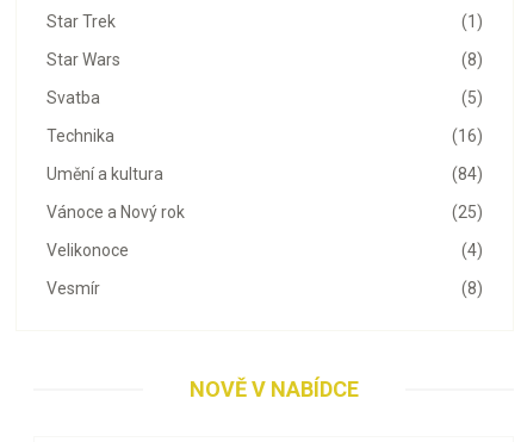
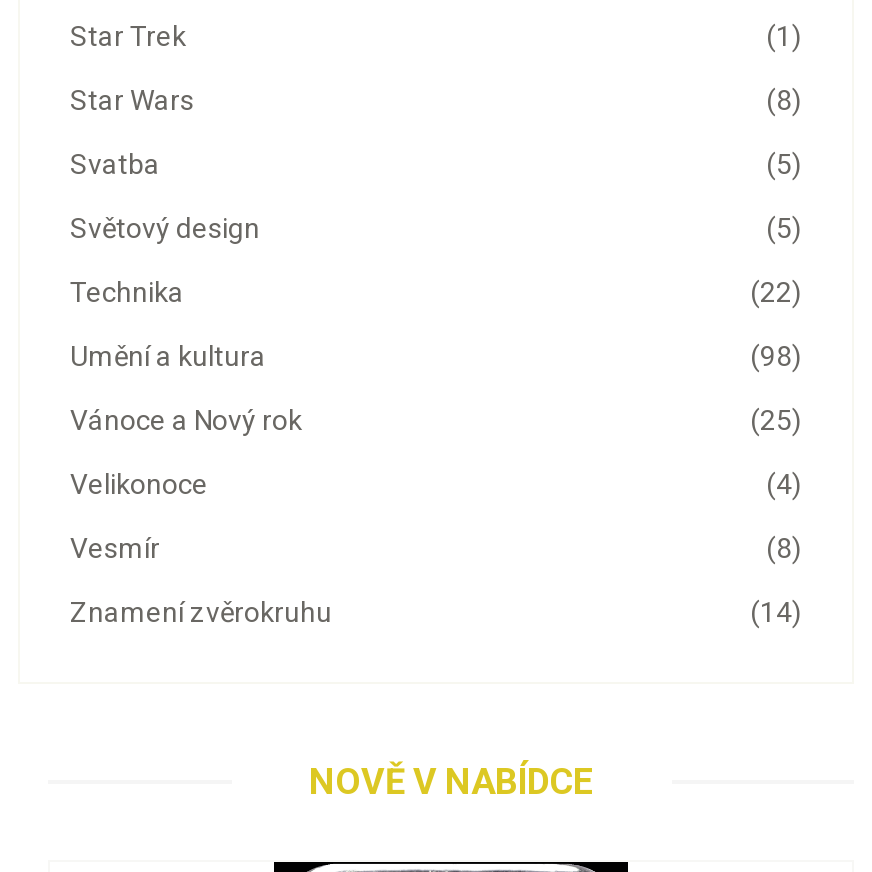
[452,127,483,146] (16) -> [70,213,802,309] (5) | Světový design | (22)
[452,165,483,184] (84) -> [750,341,802,373] (98)
none -> [70,597,802,629] (14) | Znamení zvěrokruhu

